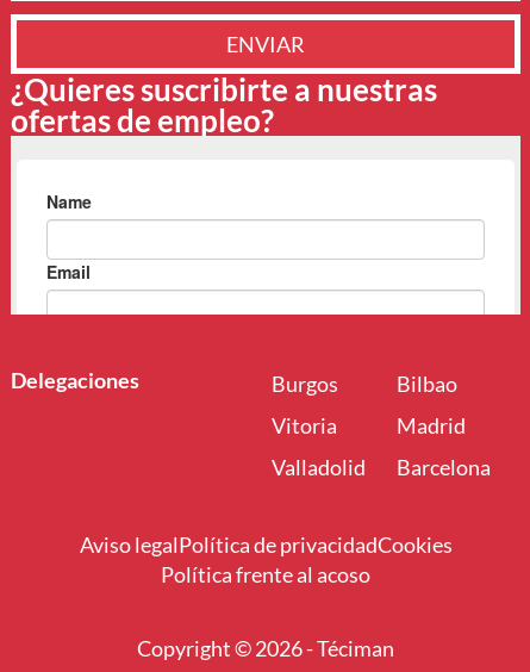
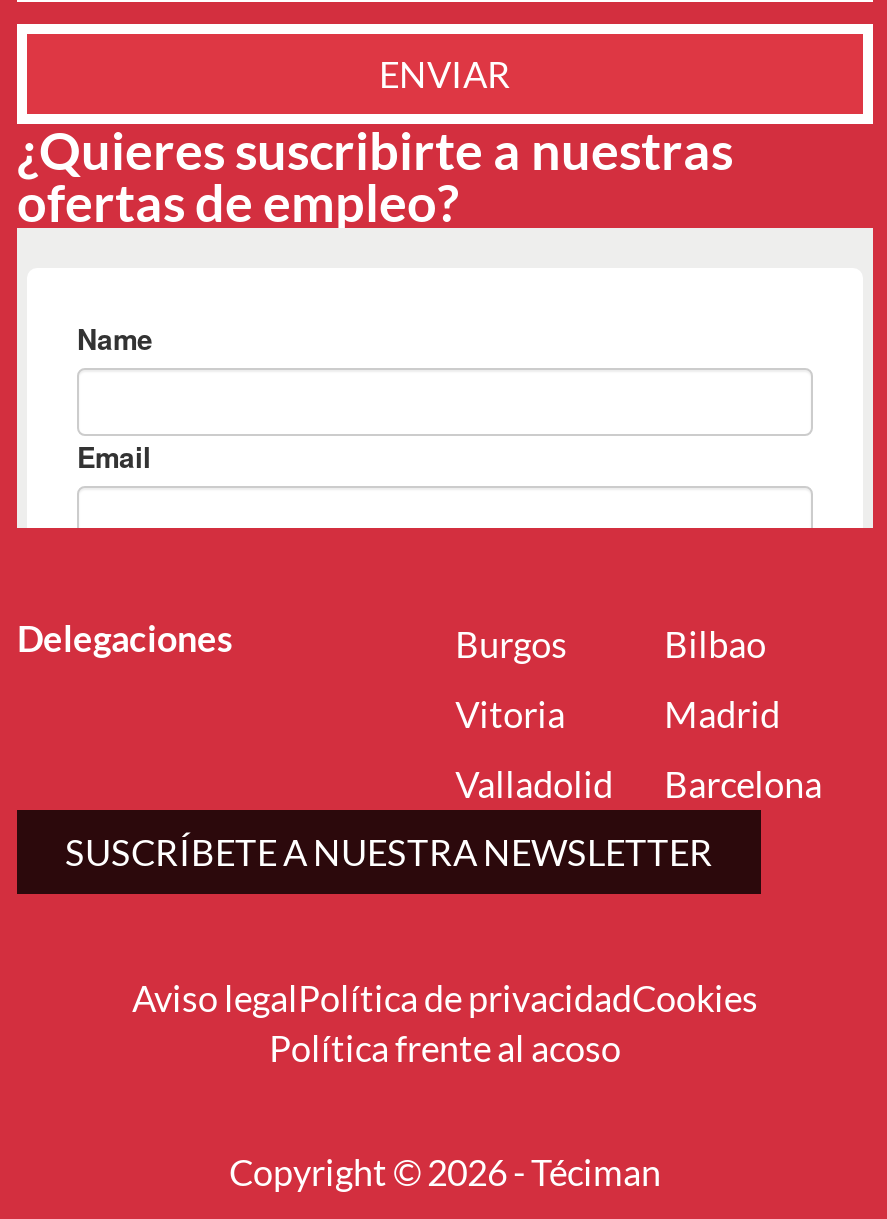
none -> [65,830,713,874] SUSCRÍBETE A NUESTRA NEWSLETTER

